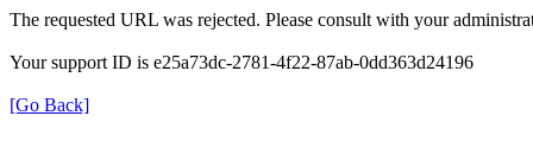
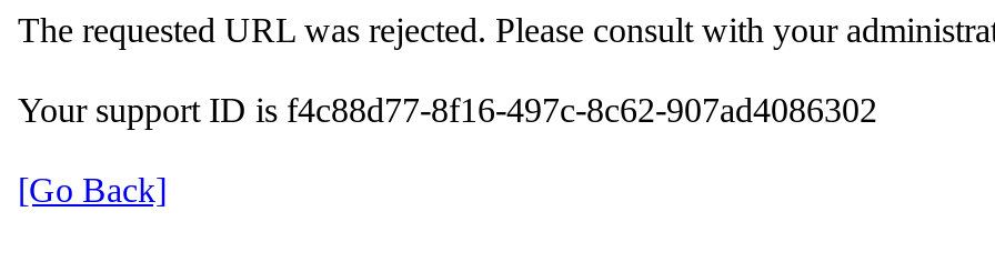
[10,52,474,72] Your support ID is e25a73dc-2781-4f22-87ab-0dd363d24196 -> [18,91,877,129] Your support ID is f4c88d77-8f16-497c-8c62-907ad4086302

